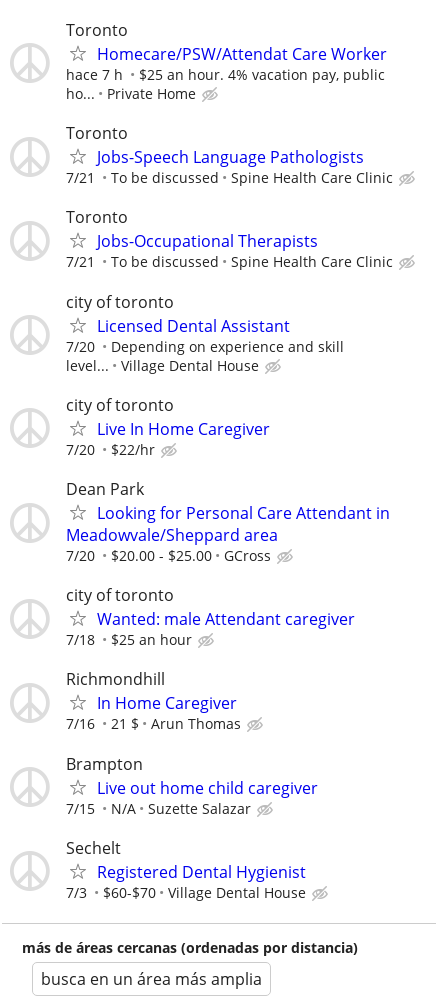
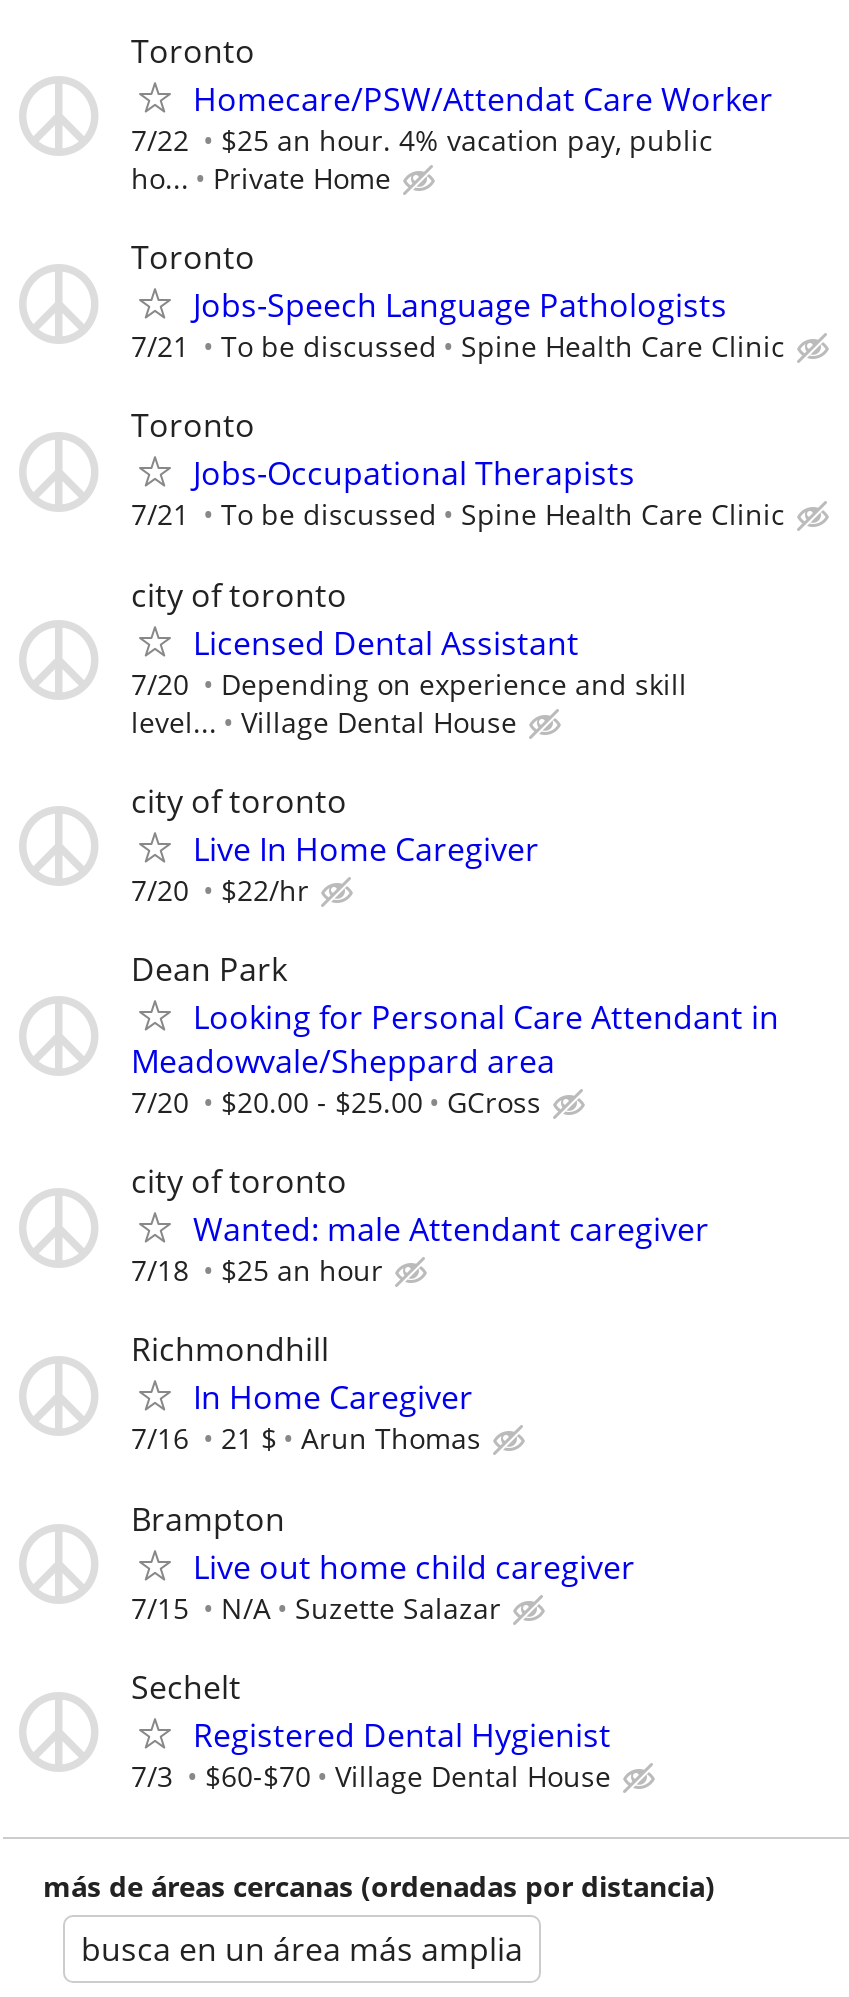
[66,65,385,84] hace 7 h $25 an hour. 4% vacation pay, public -> [131,121,713,159] 7/22 $25 an hour. 4% vacation pay, public

